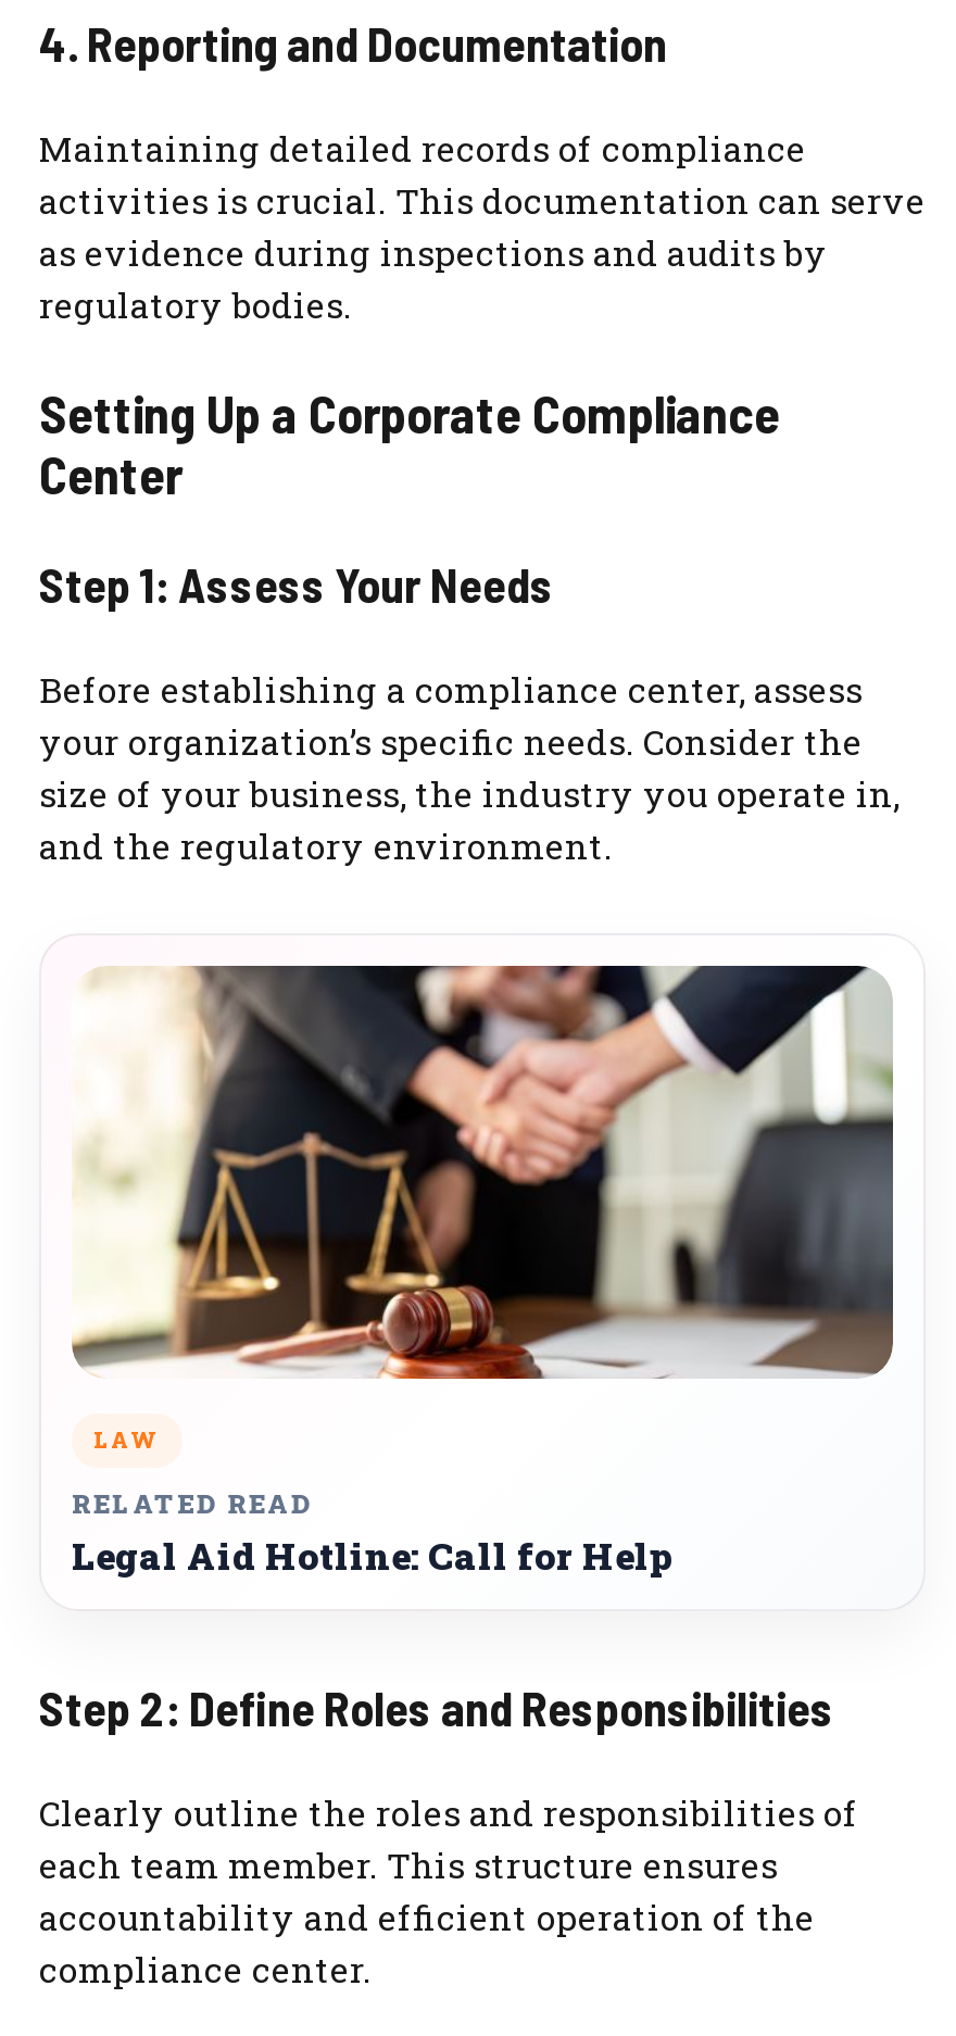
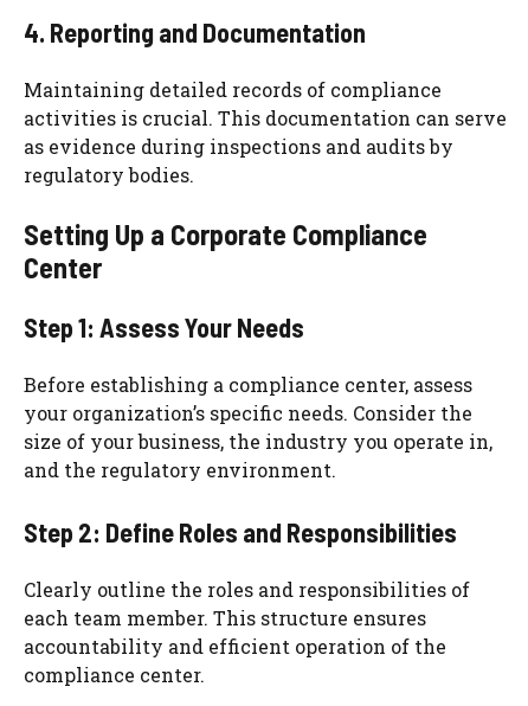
[70,964,895,1581] [image] | LAW | RELATED READ | Legal Aid Hotline: Call for Help -> none

